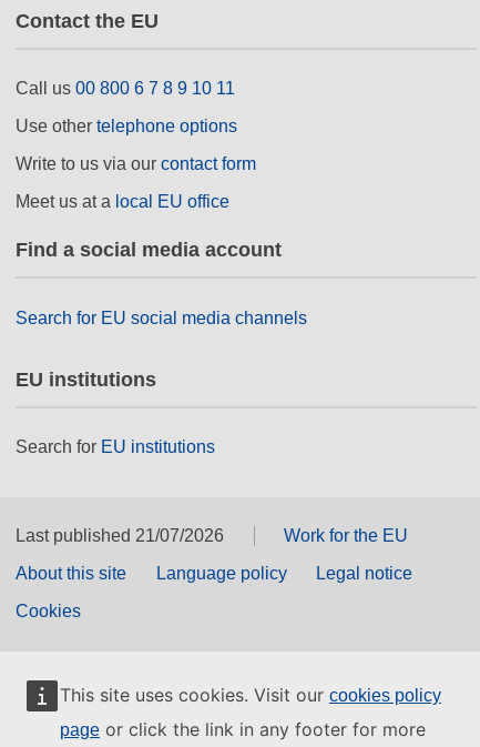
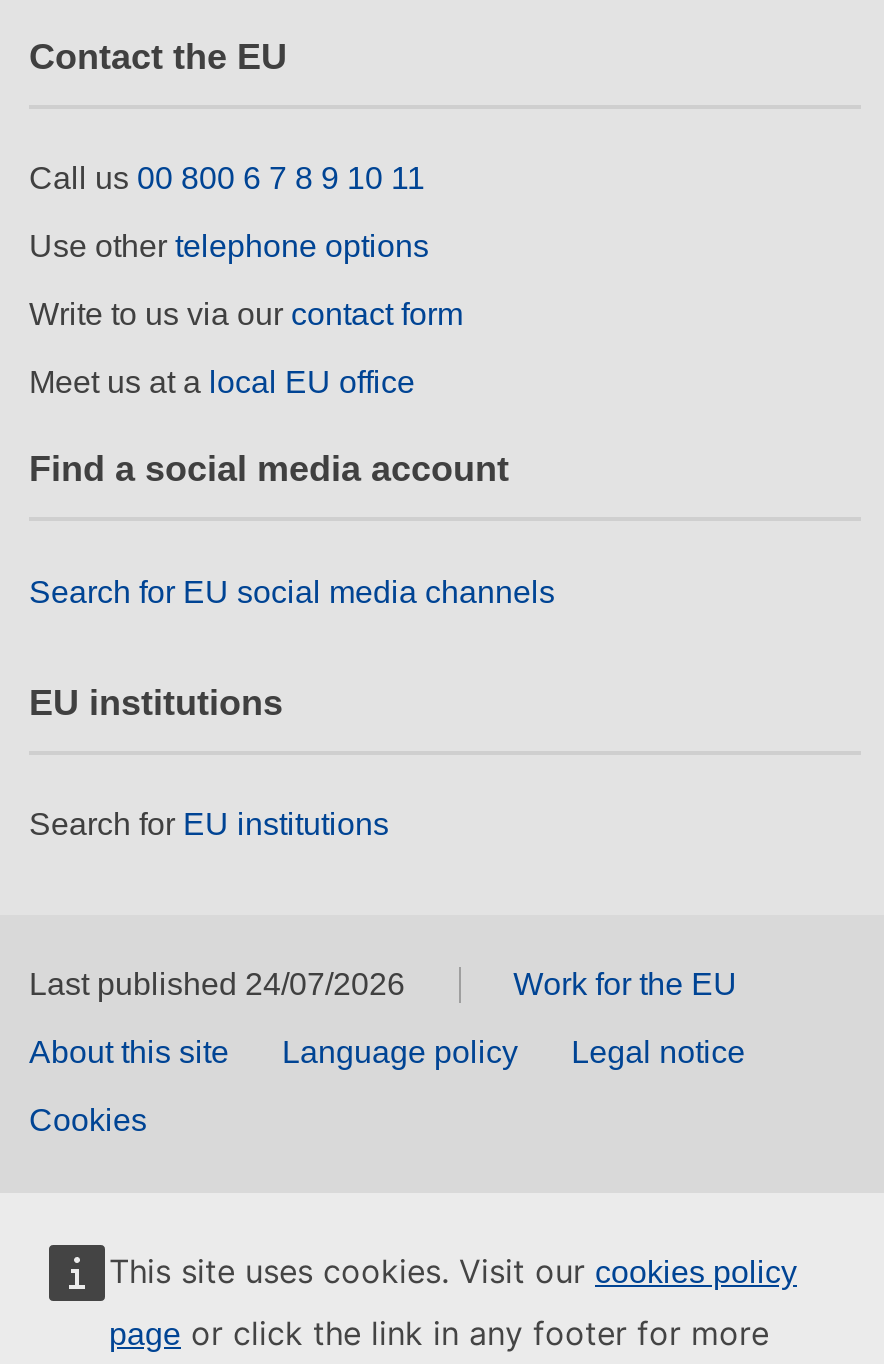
[16,527,224,546] Last published 21/07/2026 -> [29,968,405,1002] Last published 24/07/2026

